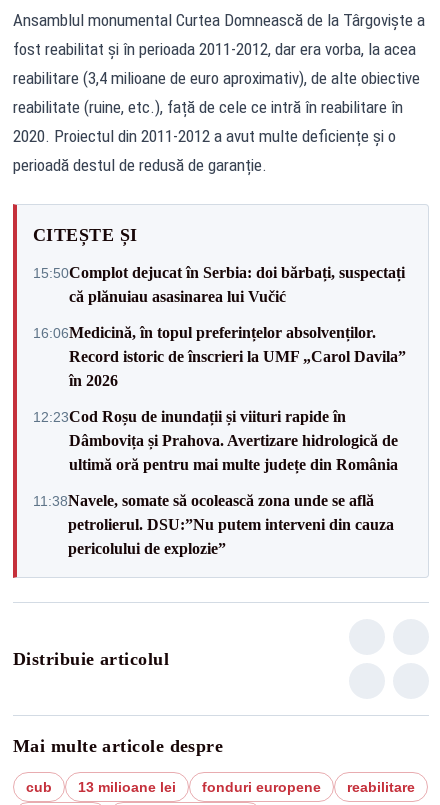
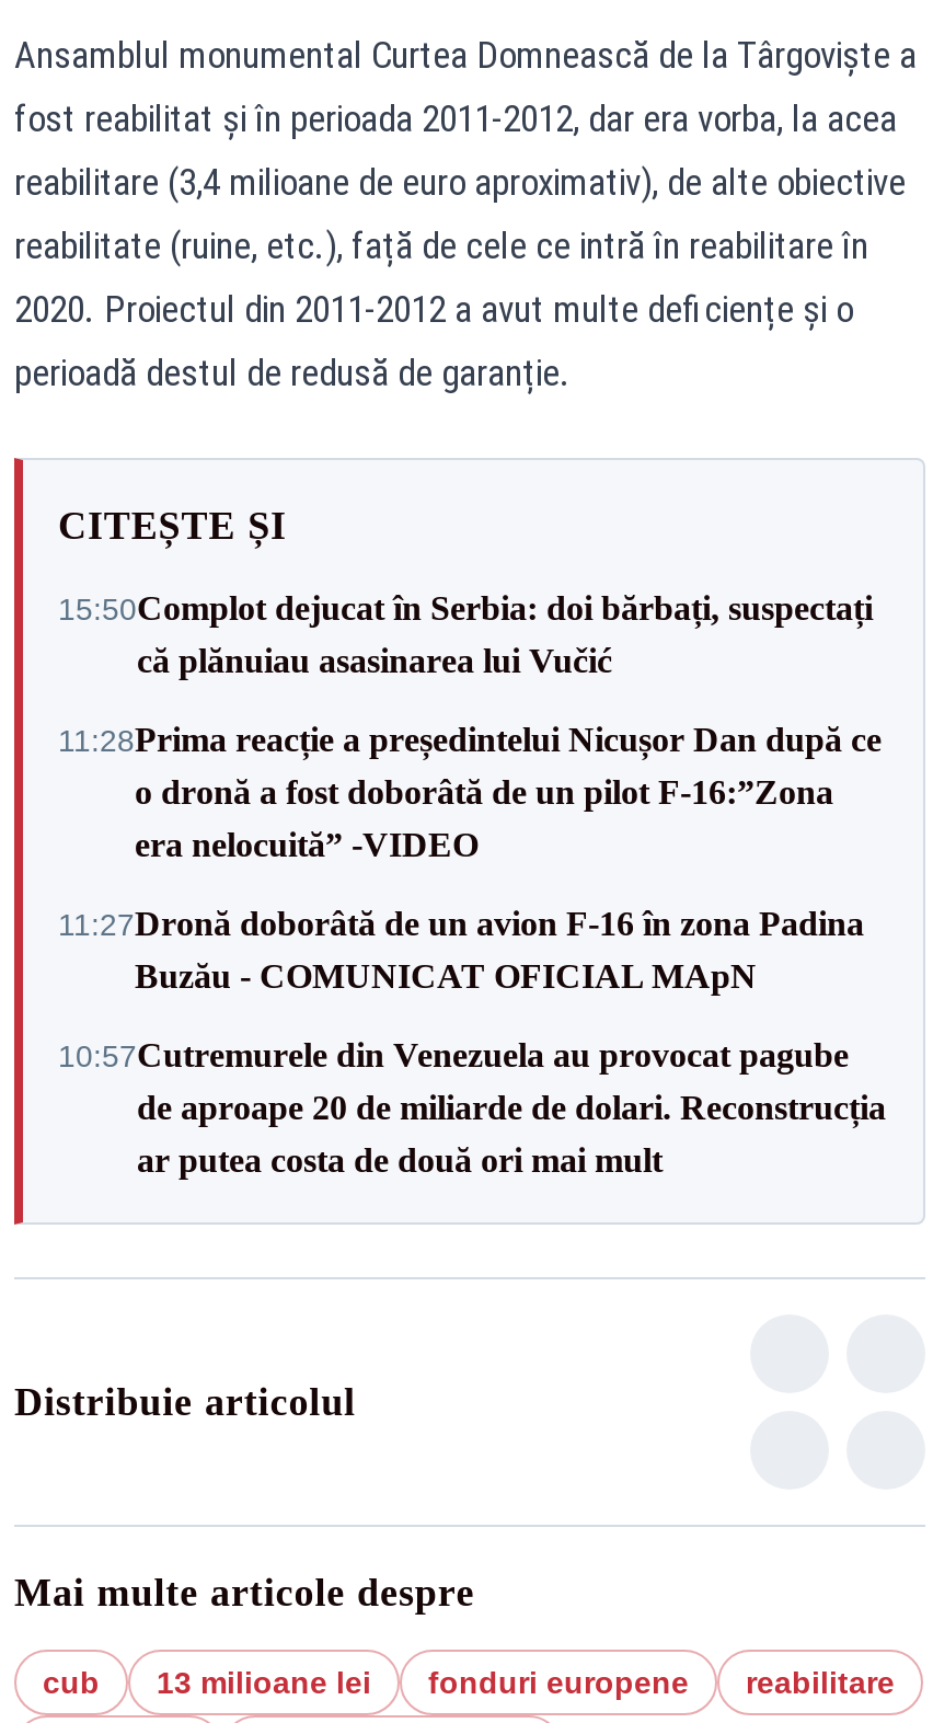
[33,323,406,388] 16:06Medicină, în topul preferințelor absolvenților. | Record istoric de înscrieri la UMF „Carol Davila” | în 2026 -> [58,721,882,863] 11:28Prima reacție a președintelui Nicușor Dan după ce | o dronă a fost doborâtă de un pilot F-16:”Zona | era nelocuită” -VIDEO
[33,407,398,472] 12:23Cod Roșu de inundații și viituri rapide în | Dâmbovița și Prahova. Avertizare hidrologică de | ultimă oră pentru mai multe județe din România -> [58,905,864,995] 11:27Dronă doborâtă de un avion F‑16 în zona Padina | Buzău - COMUNICAT OFICIAL MApN
[33,491,394,556] 11:38Navele, somate să ocolească zona unde se află | petrolierul. DSU:”Nu putem interveni din cauza | pericolului de explozie” -> [58,1036,886,1179] 10:57Cutremurele din Venezuela au provocat pagube | de aproape 20 de miliarde de dolari. Reconstrucția | ar putea costa de două ori mai mult

